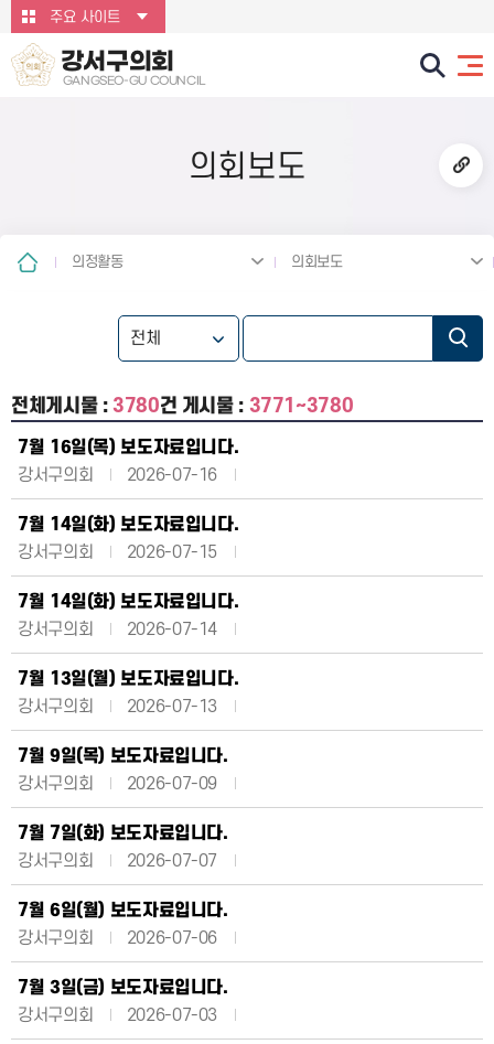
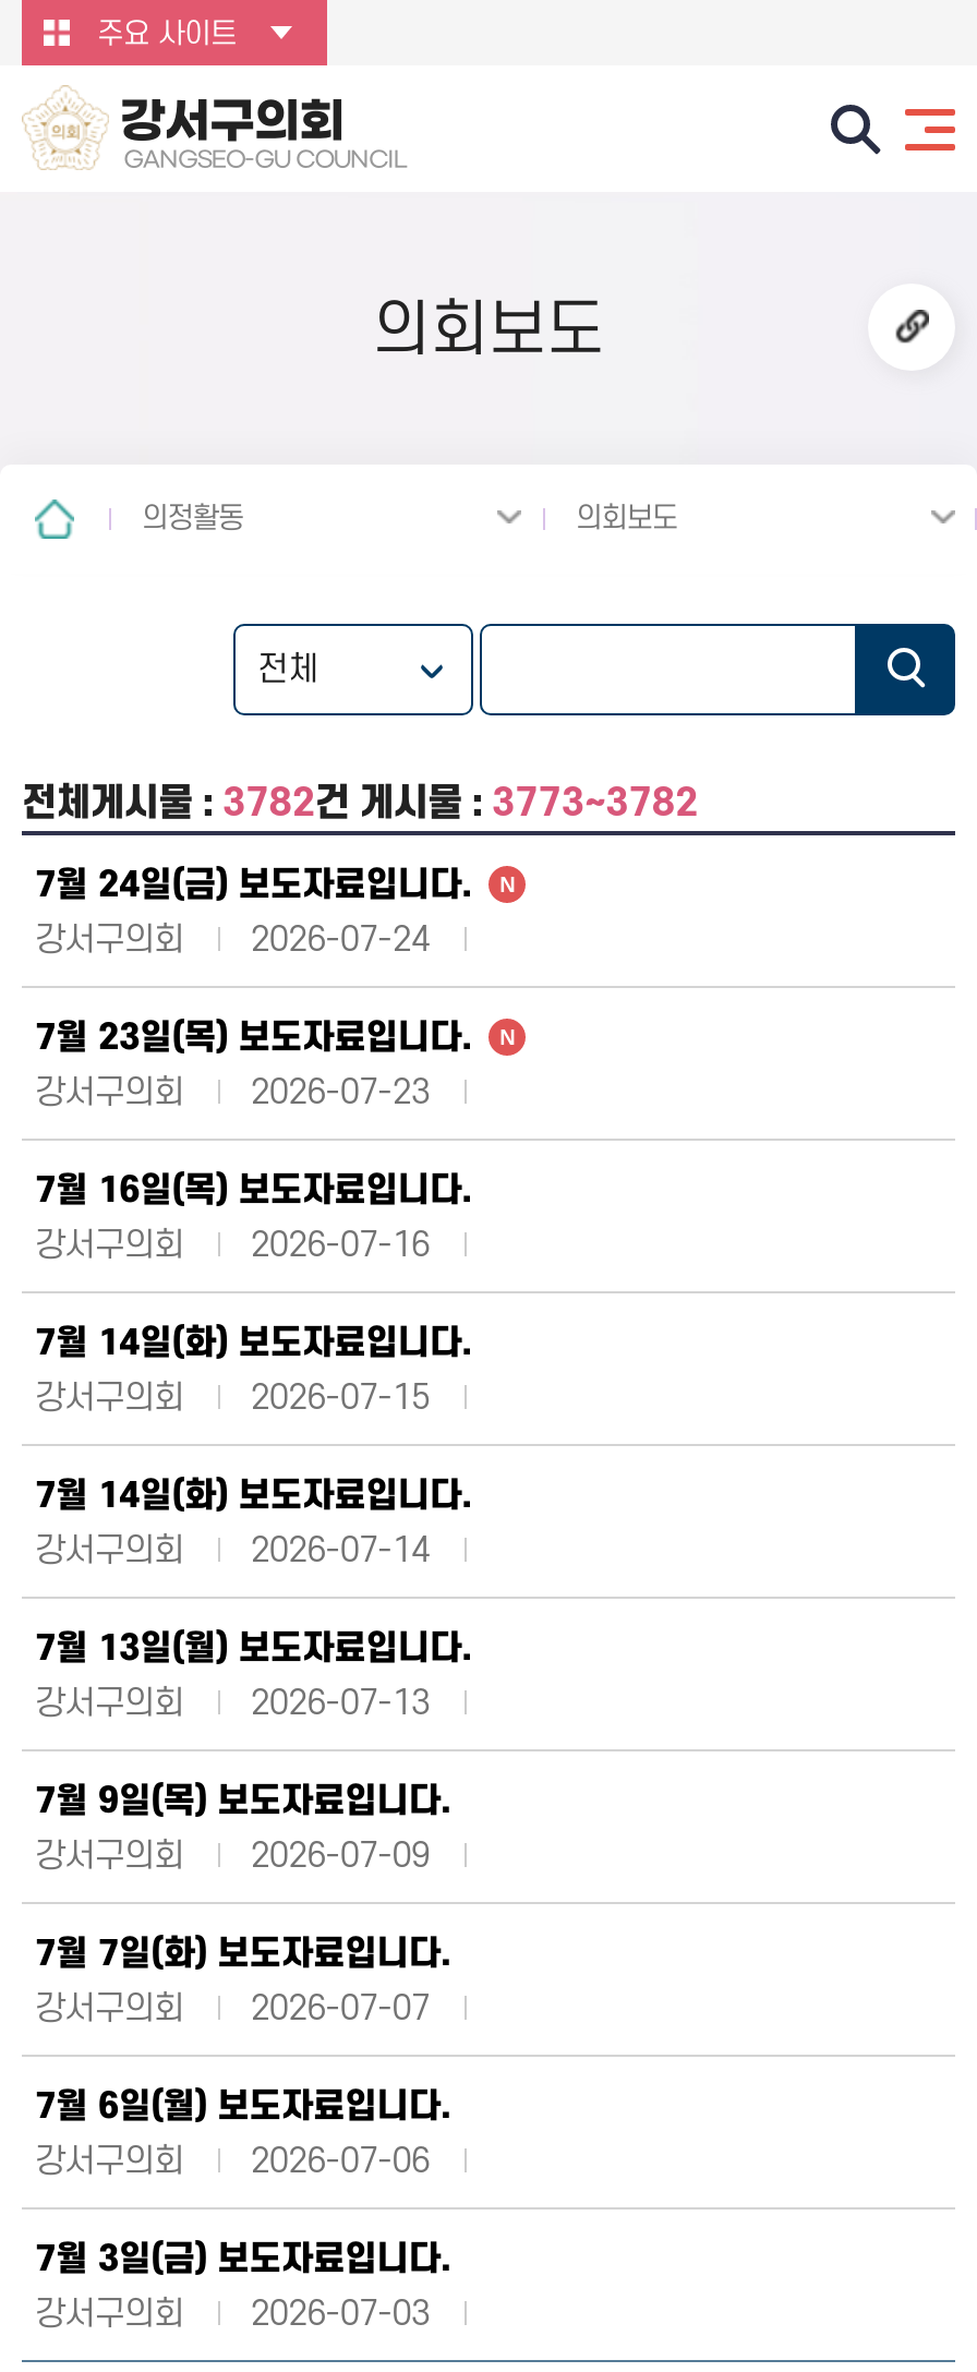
[11,396,353,417] 전체게시물 : 3780건 게시물 : 3771~3780 -> [22,783,698,1112] 전체게시물 : 3782건 게시물 : 3773~3782 | 7월 24일(금) 보도자료입니다. | N | 강서구의회 | 2026-07-24 | 7월 23일(목) 보도자료입니다. | N | 강서구의회 | 2026-07-23

